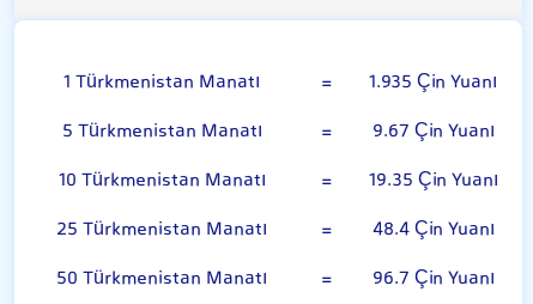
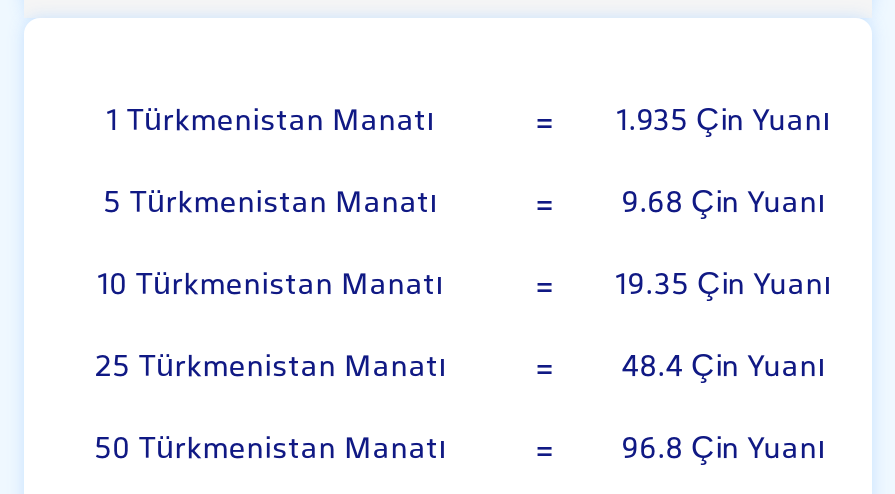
[372,117,494,147] 9.67 Çin Yuanı -> [621,180,825,230] 9.68 Çin Yuanı
[372,264,494,294] 96.7 Çin Yuanı -> [621,426,825,476] 96.8 Çin Yuanı

